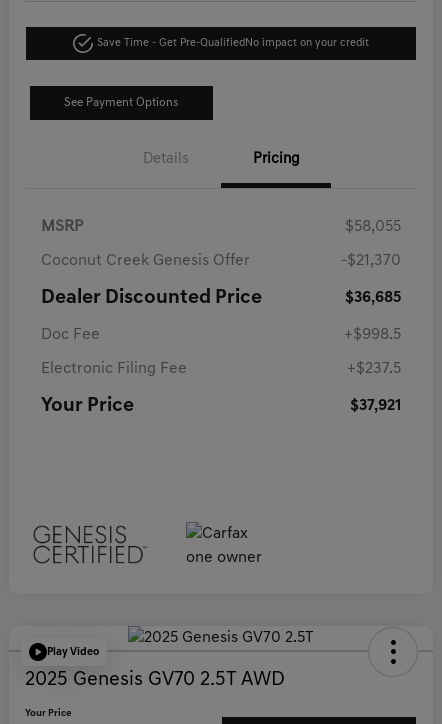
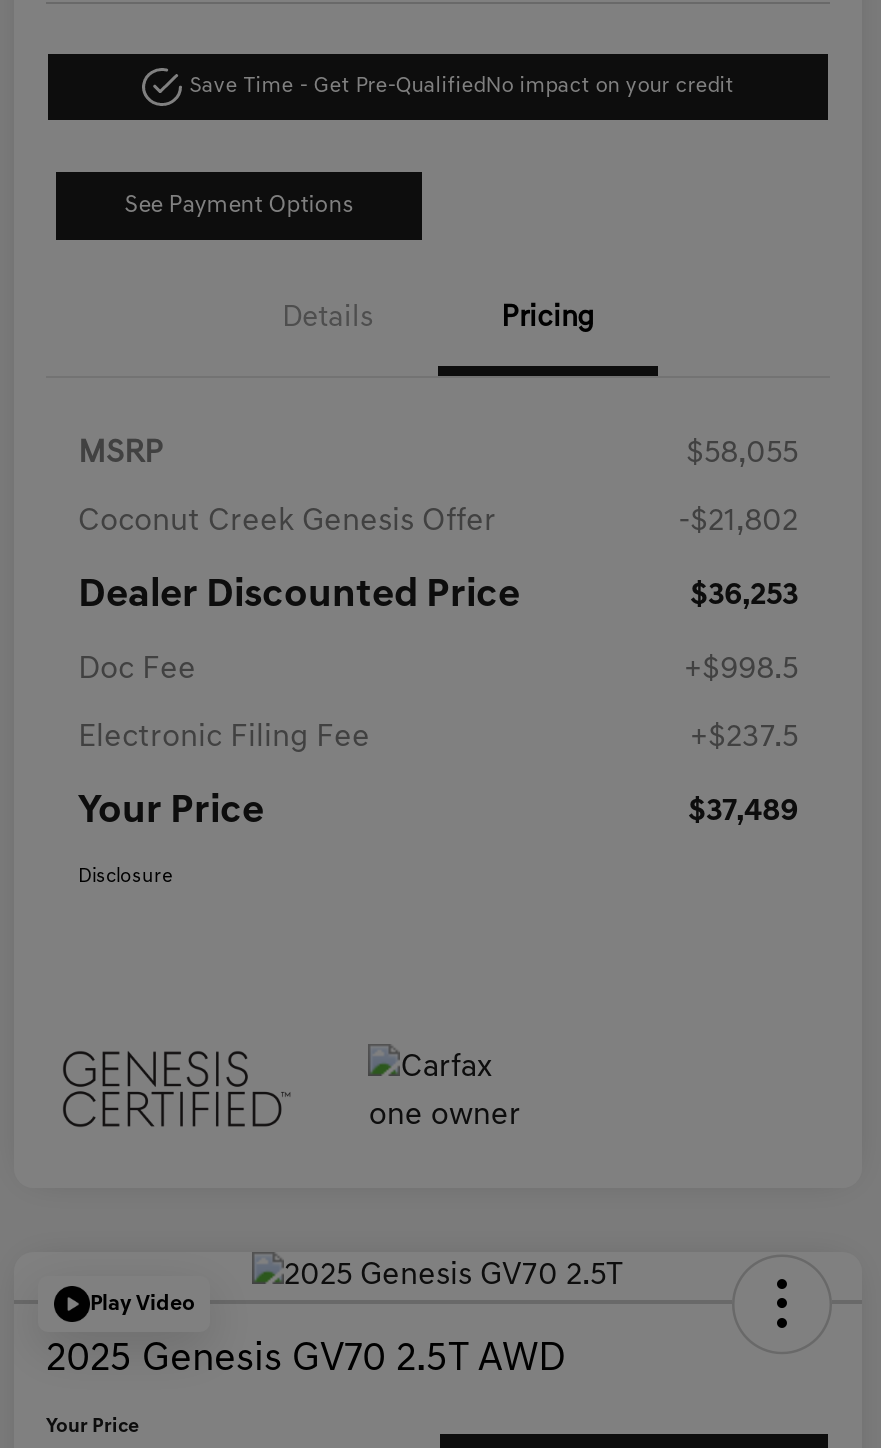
[341,253,401,269] -$21,370 -> [678,506,798,538] -$21,802
[345,290,401,306] $36,685 -> [690,580,798,612] $36,253
[350,398,401,414] $37,921 -> [78,796,798,888] $37,489 | Disclosure

